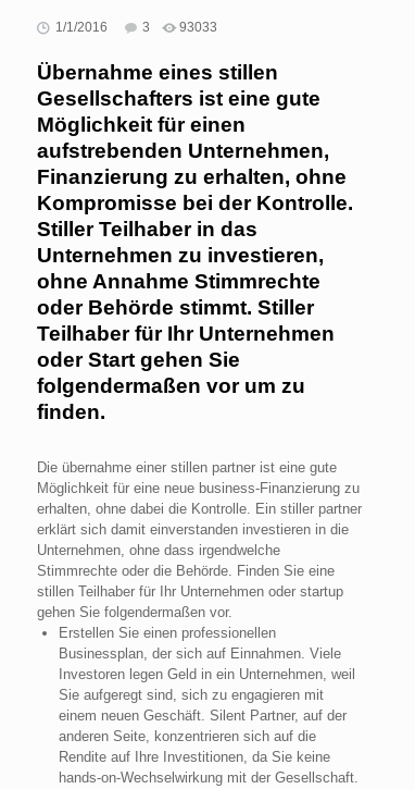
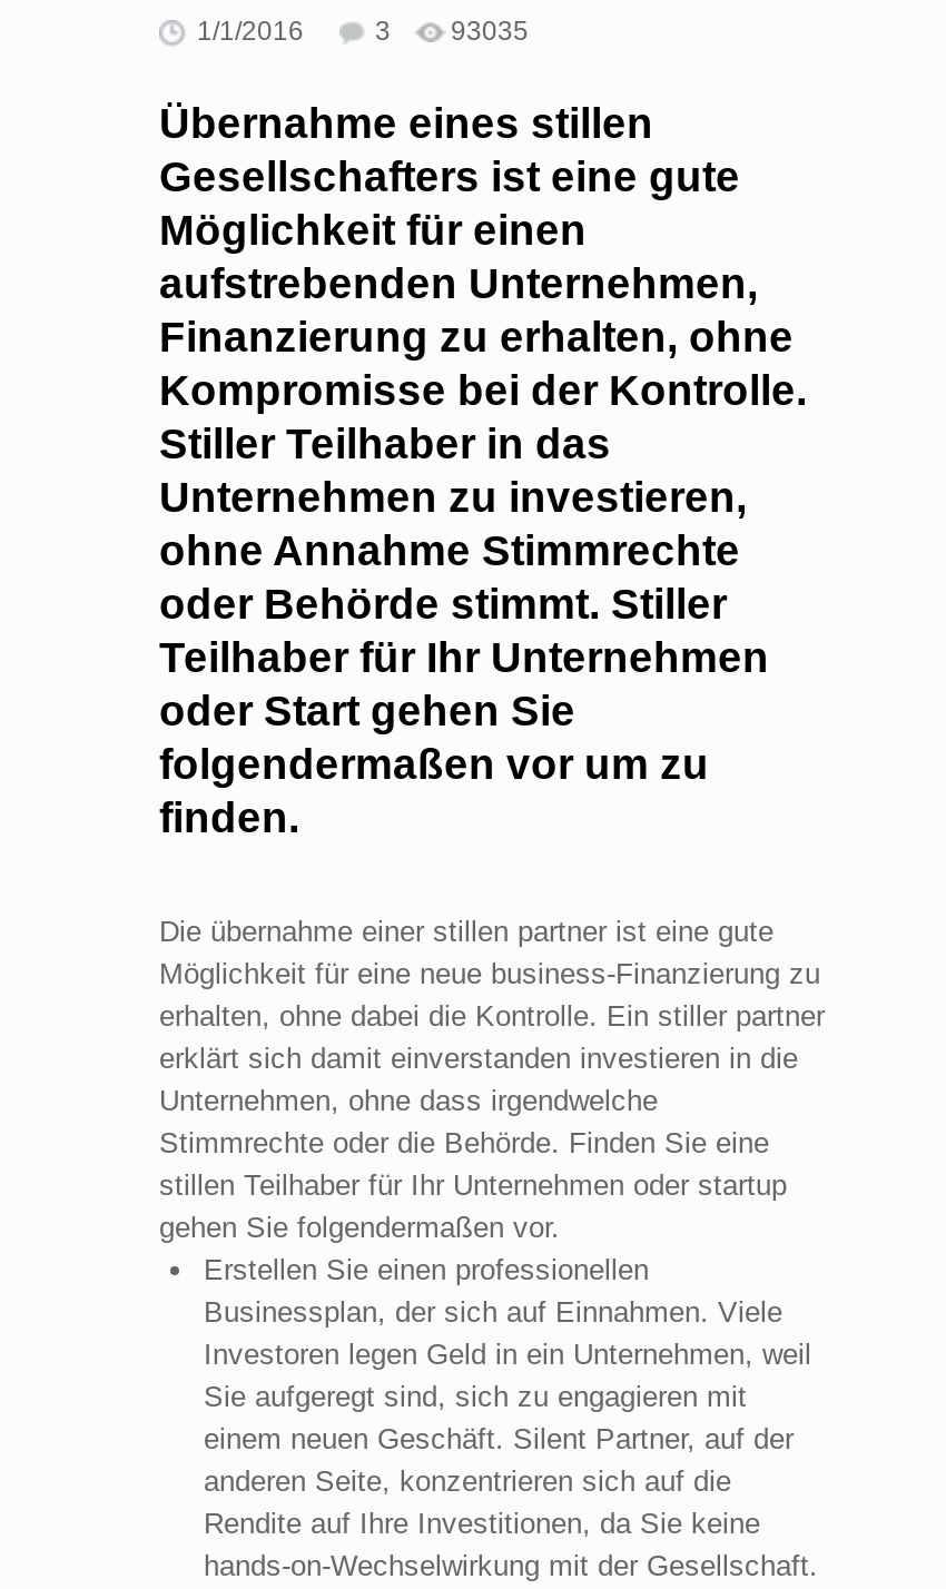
[142,20,217,35] 3 93033 -> [375,16,529,47] 3 93035

